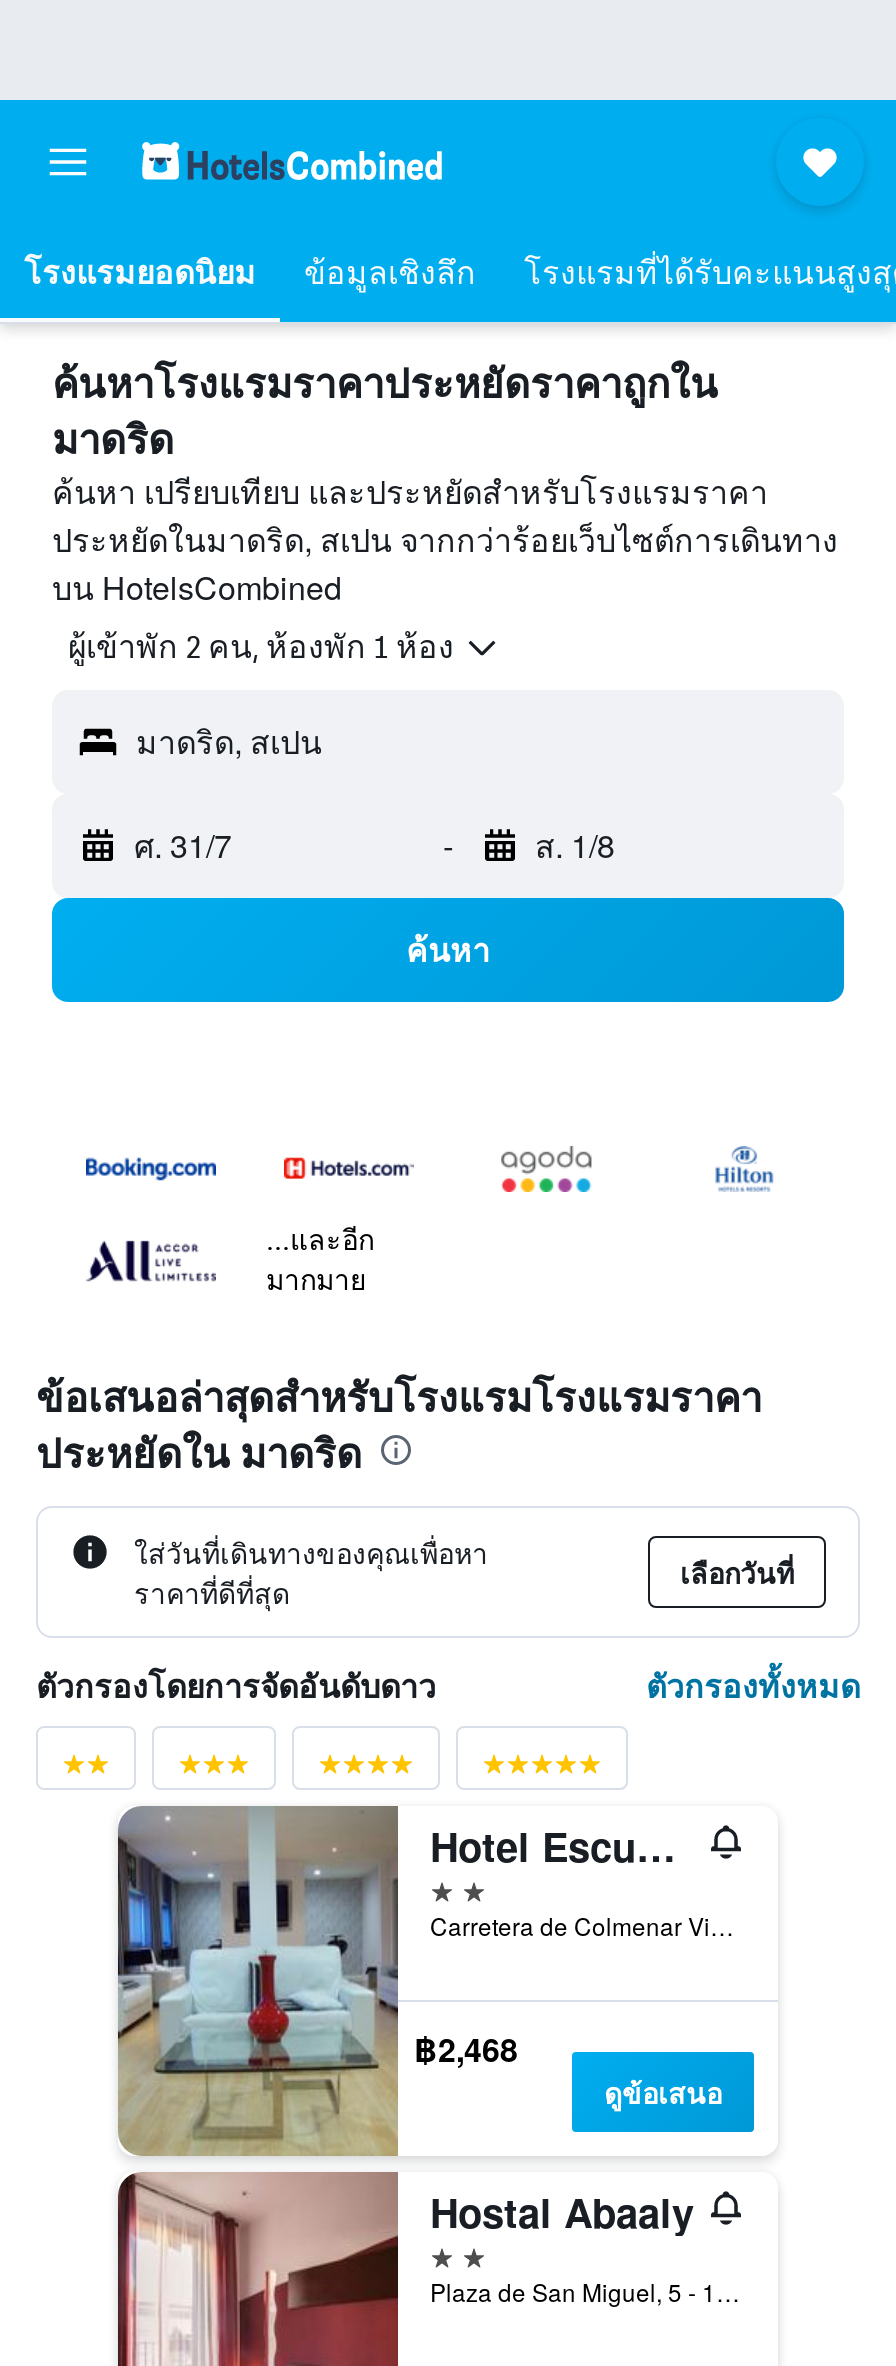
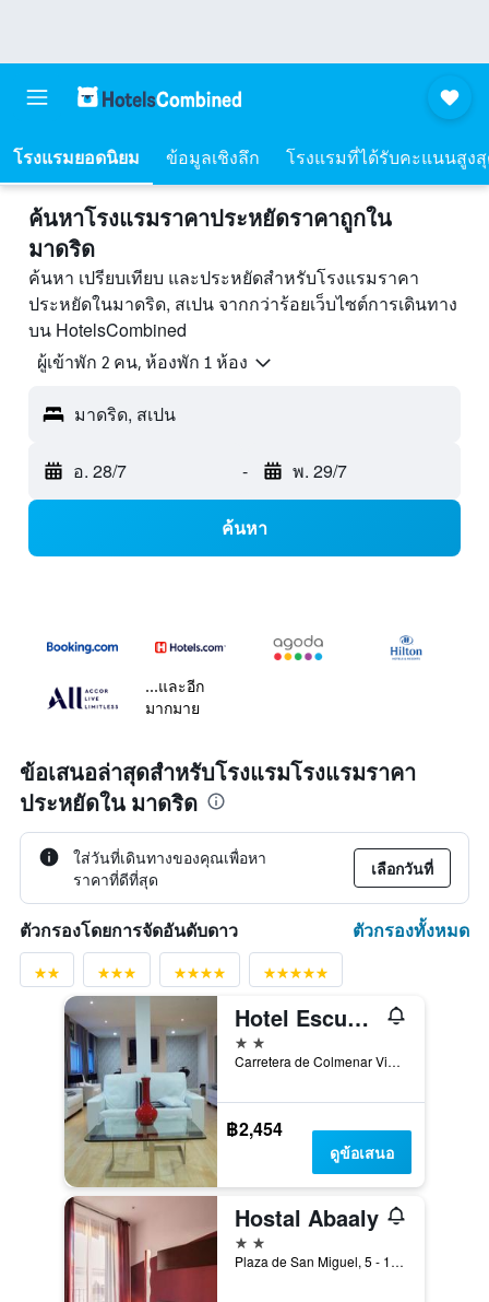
[134,822,232,868] ศ. 31/7 -> [73,458,127,483] อ. 28/7
[535,822,615,868] ส. 1/8 -> [292,458,347,483] พ. 29/7
[414,2025,518,2071] ฿2,468 -> [226,1116,283,1141] ฿2,454

